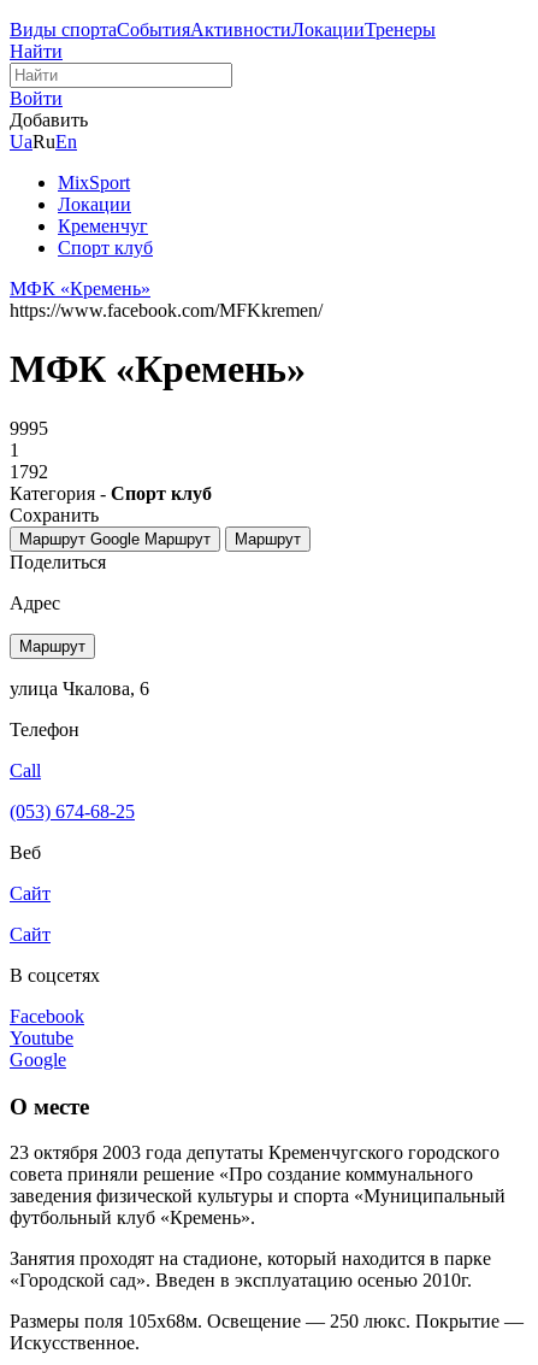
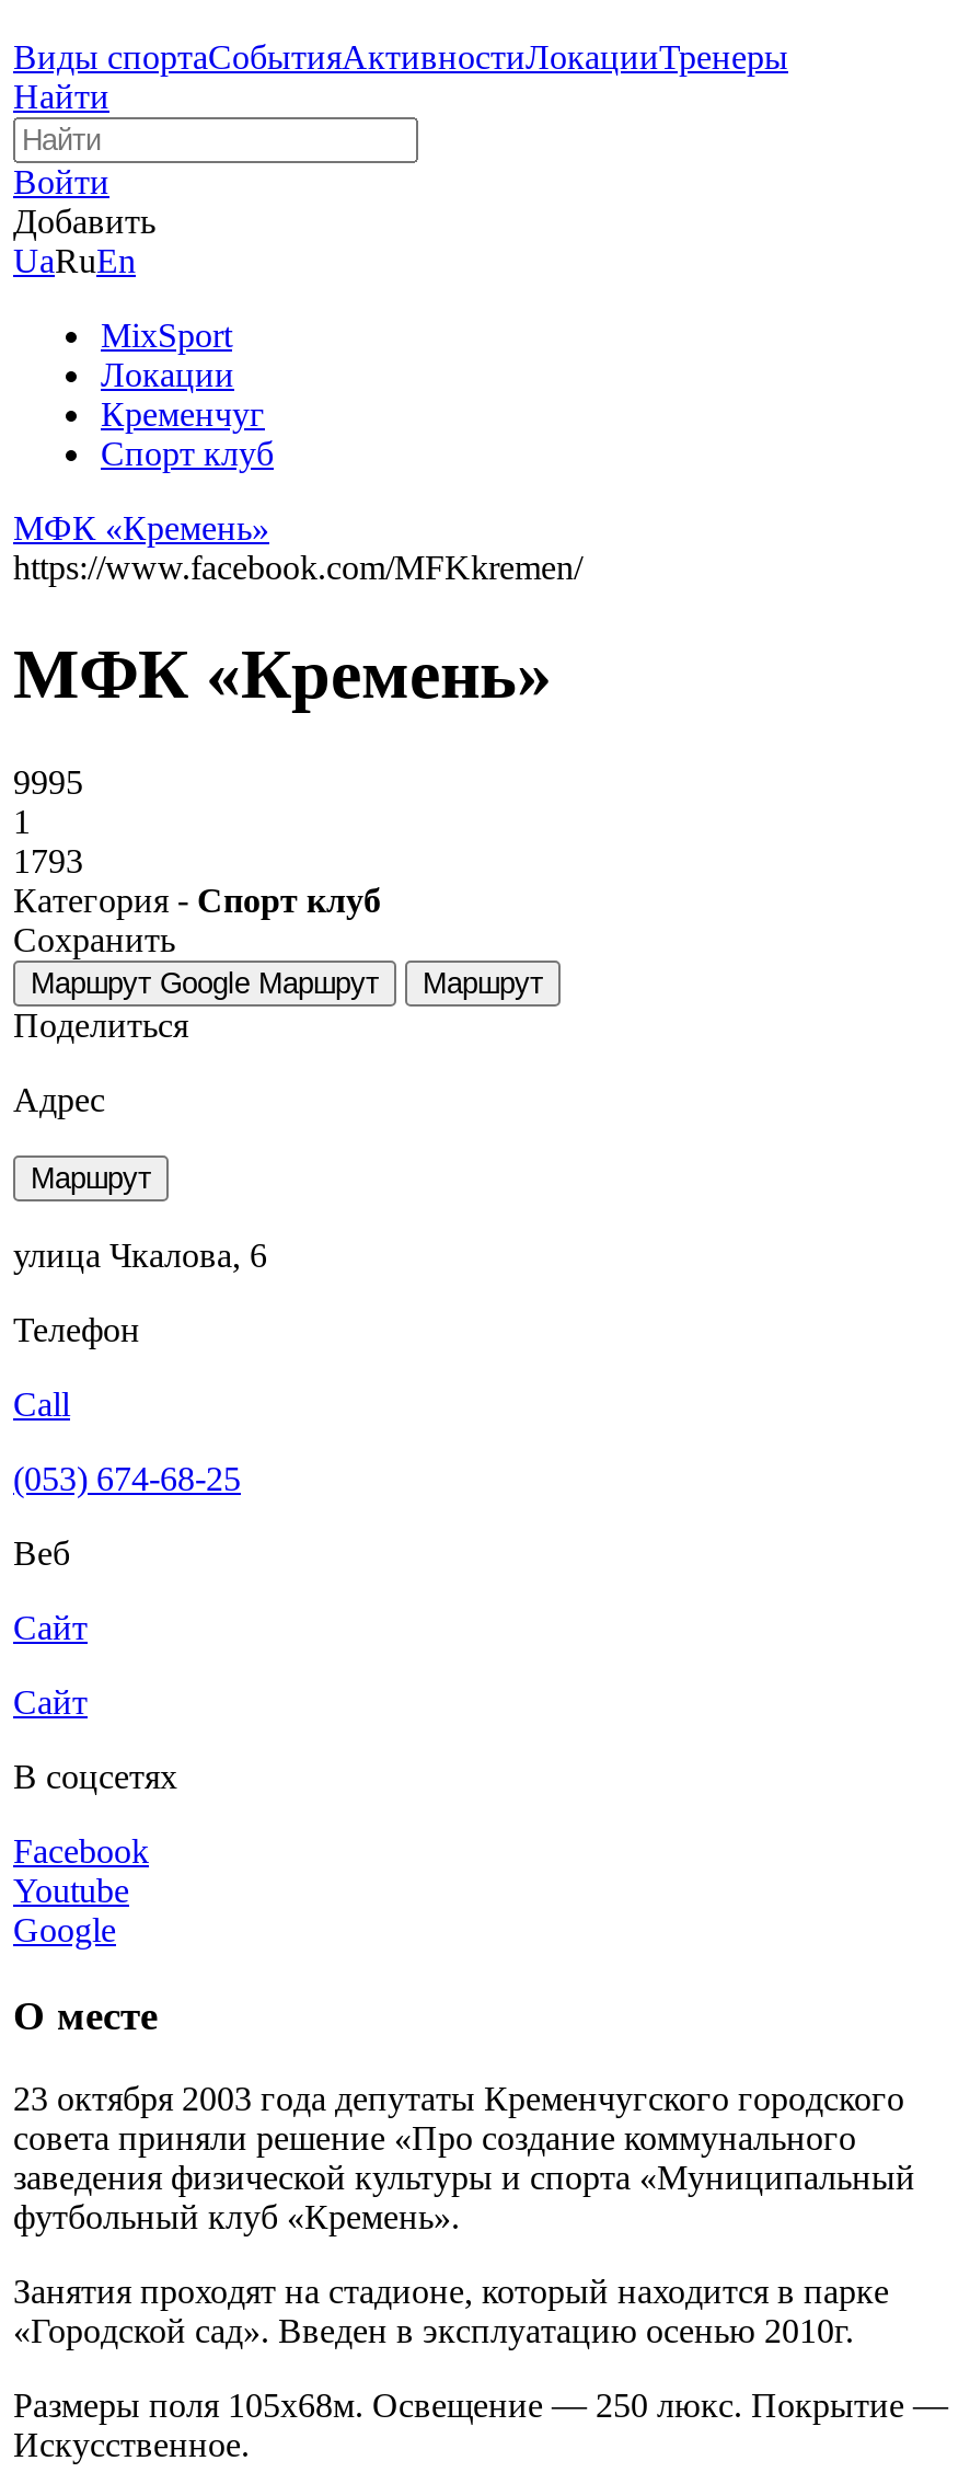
[10,461,48,482] 1792 -> [13,842,83,879] 1793

